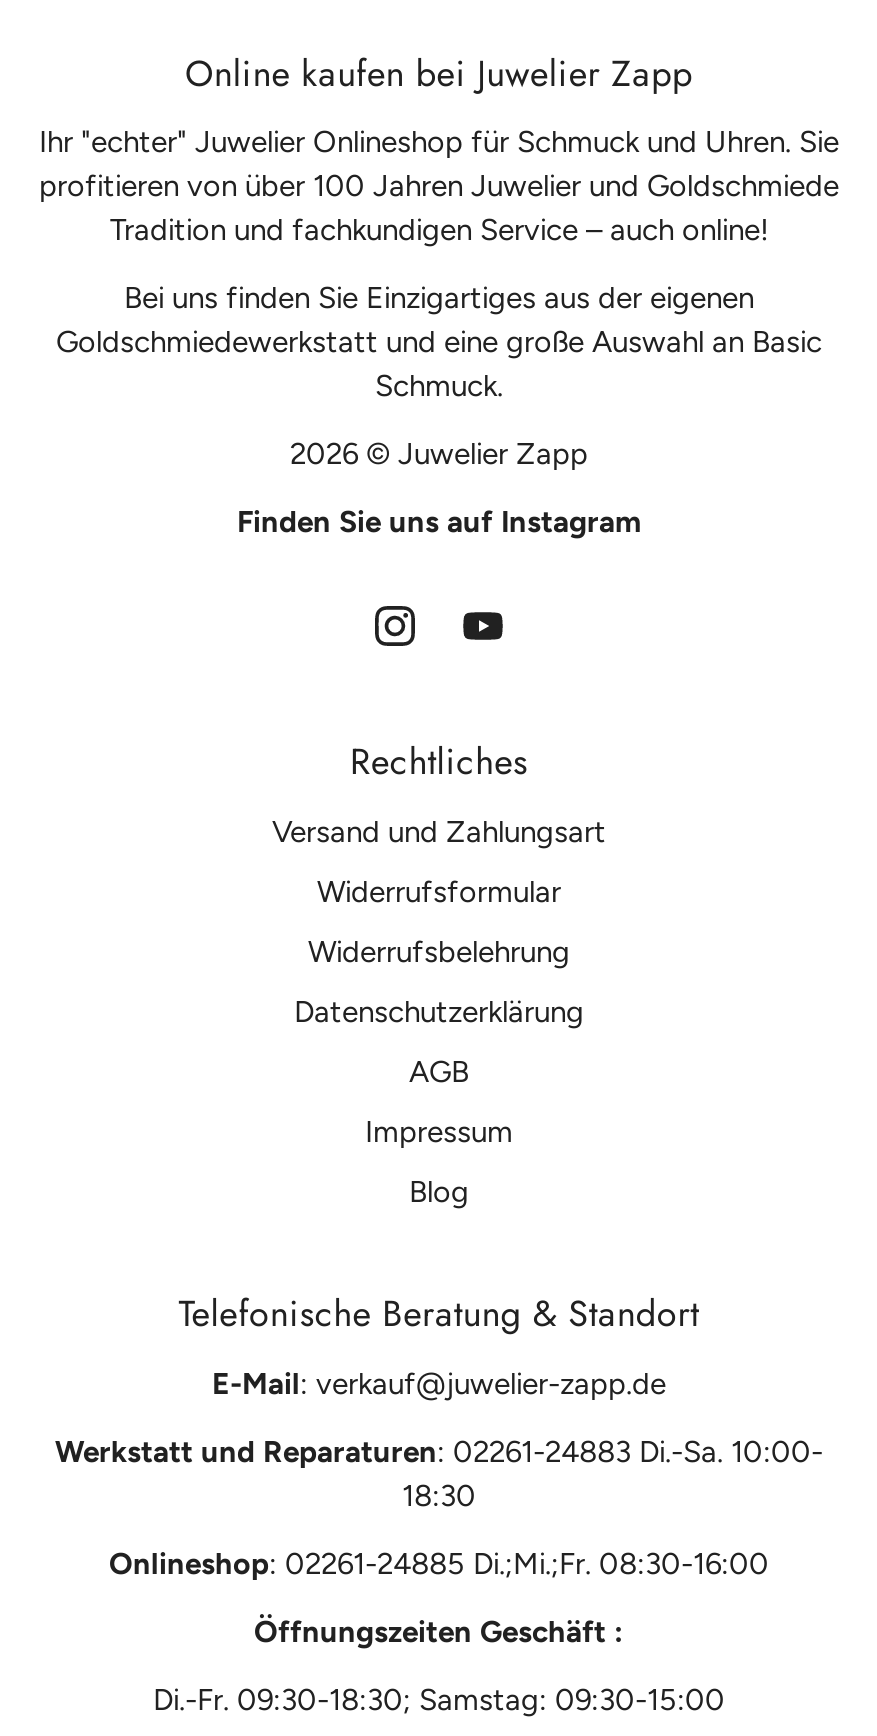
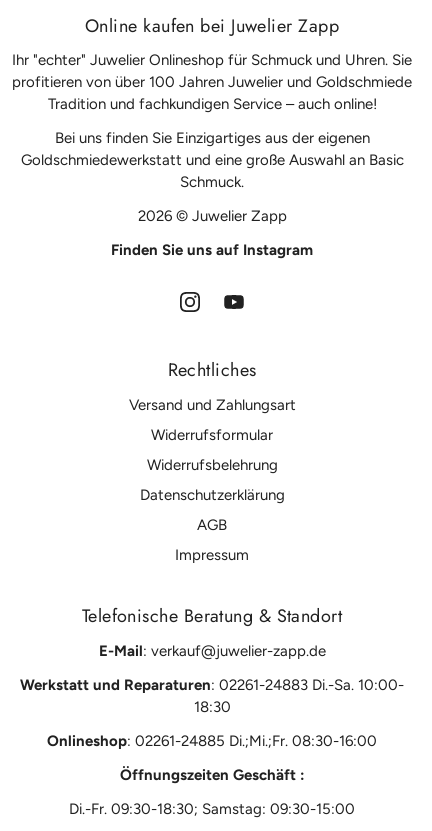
[409,1173,469,1209] Blog -> none

